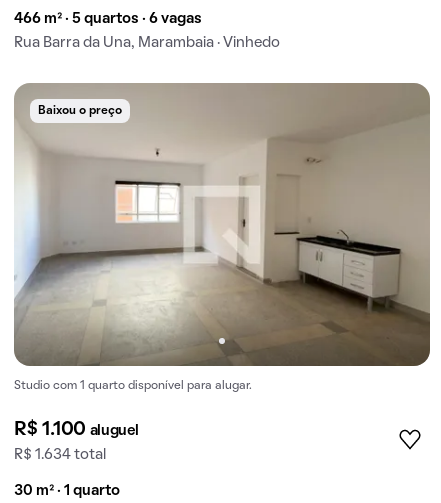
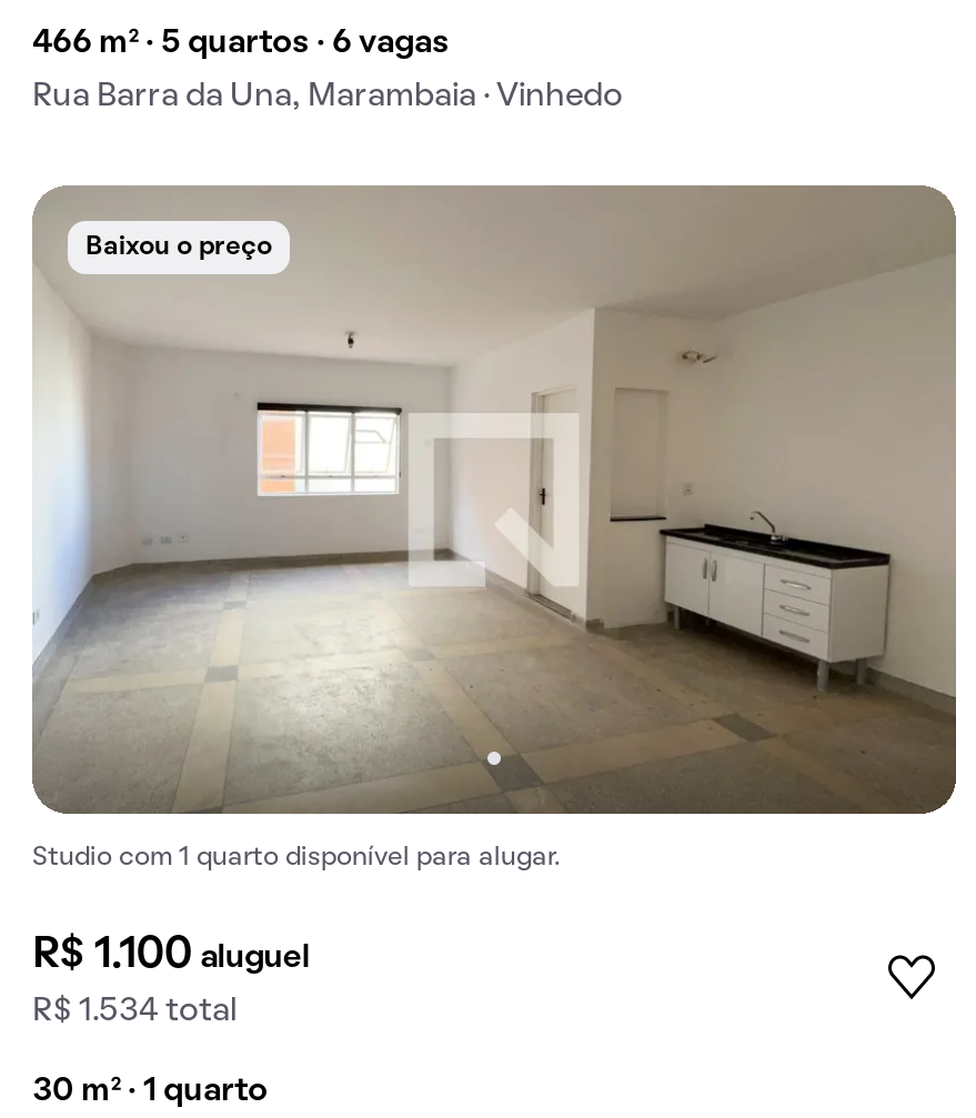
[14,448,106,462] R$ 1.634 total -> [32,996,237,1027] R$ 1.534 total

